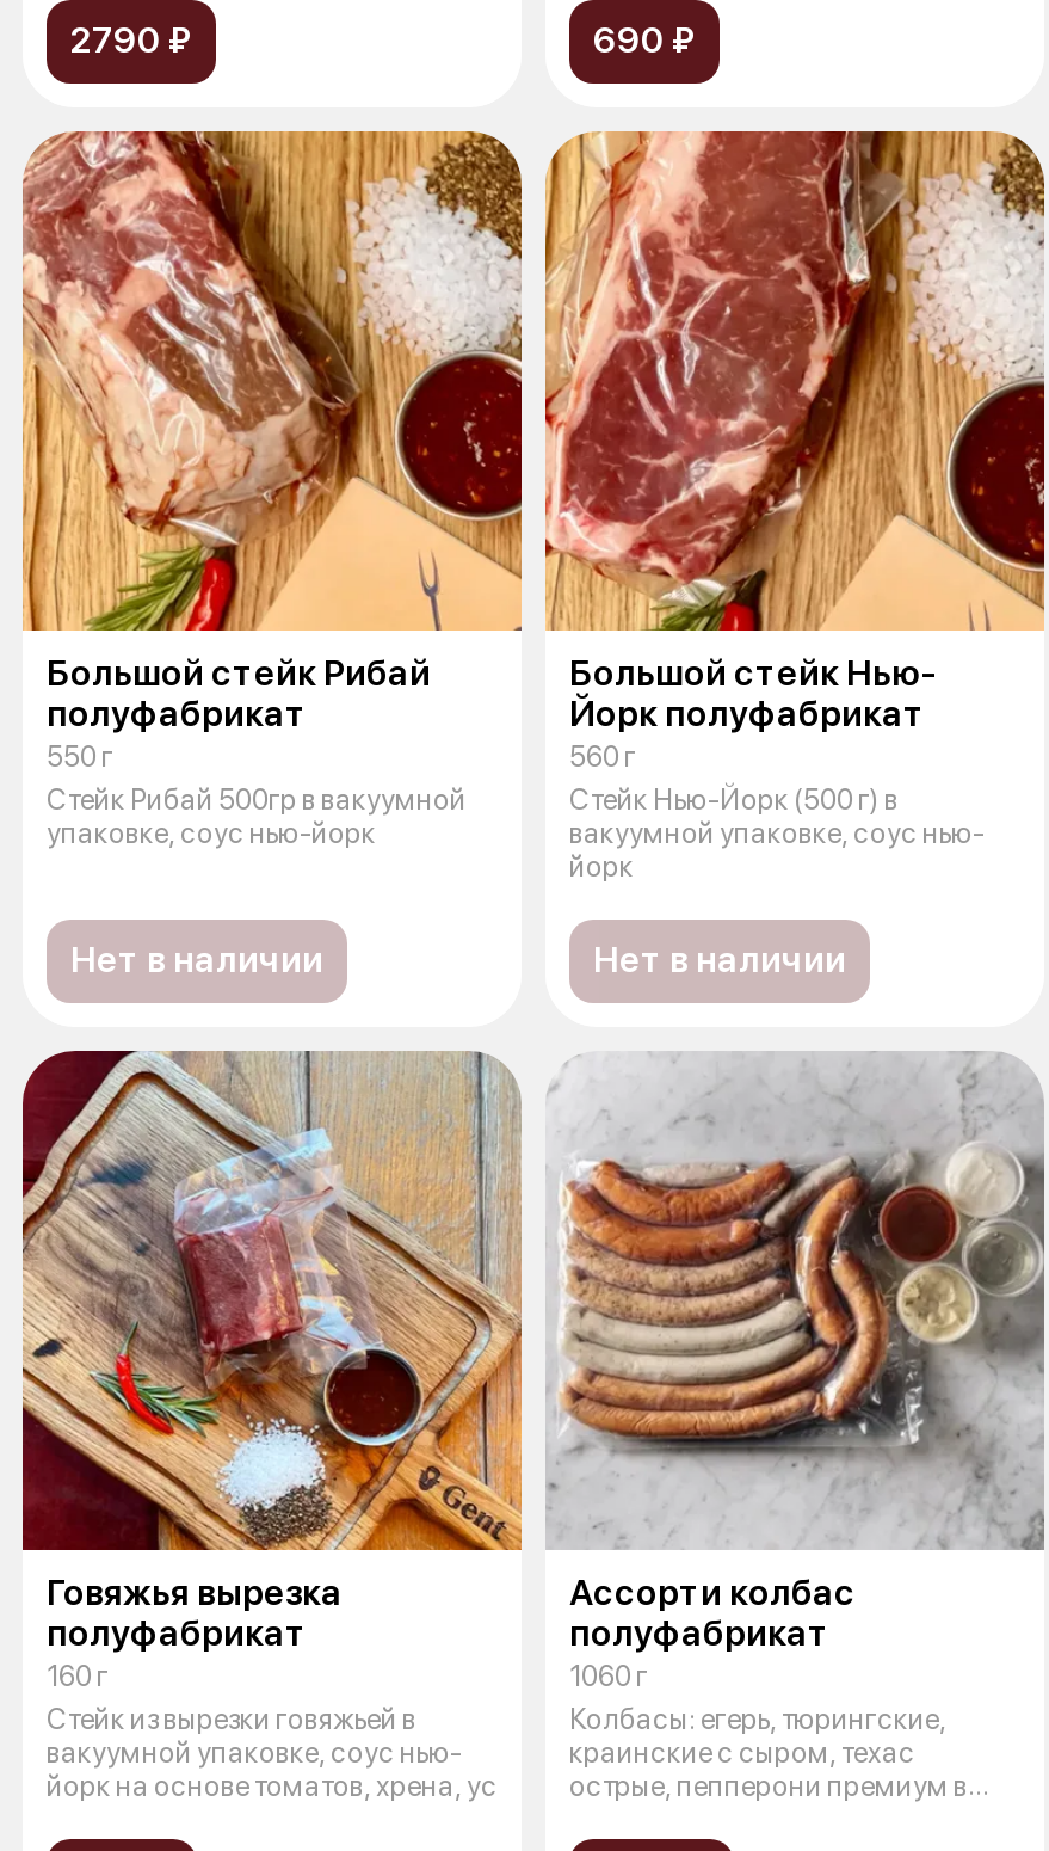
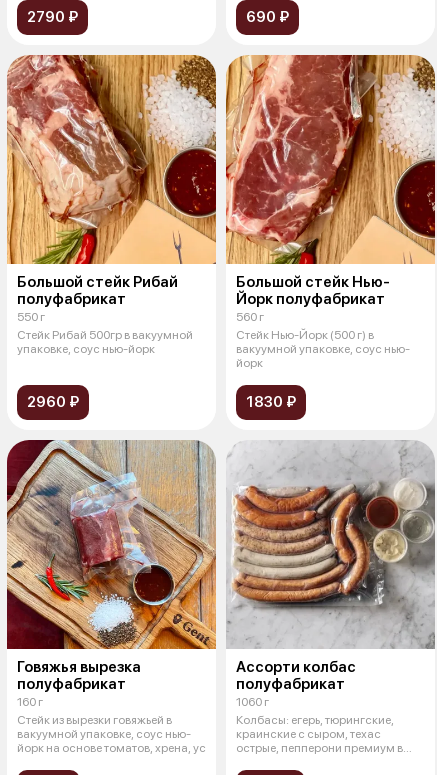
[70,938,323,981] Нет в наличии -> [27,393,79,411] 2960 ₽
[593,938,846,981] Нет в наличии -> [246,393,296,411] 1830 ₽

